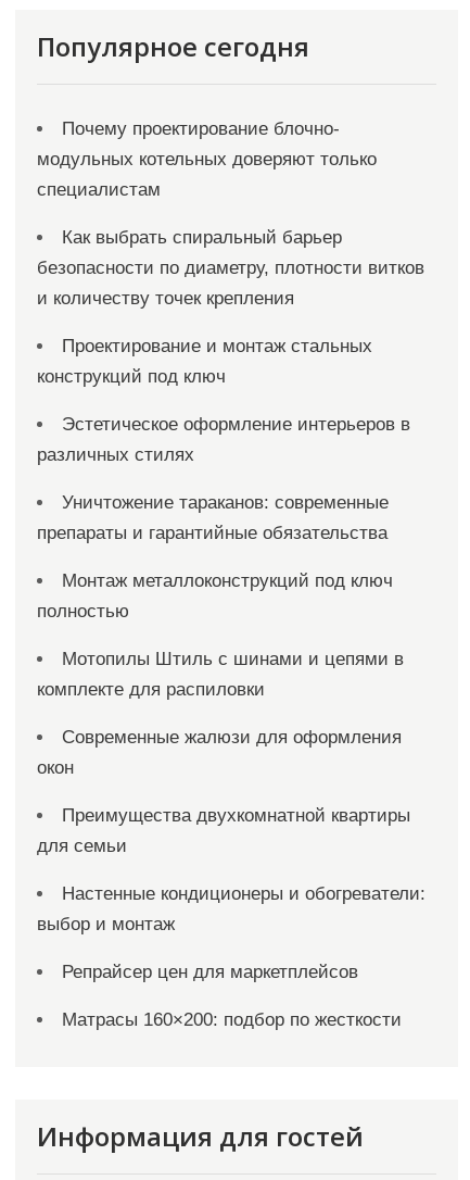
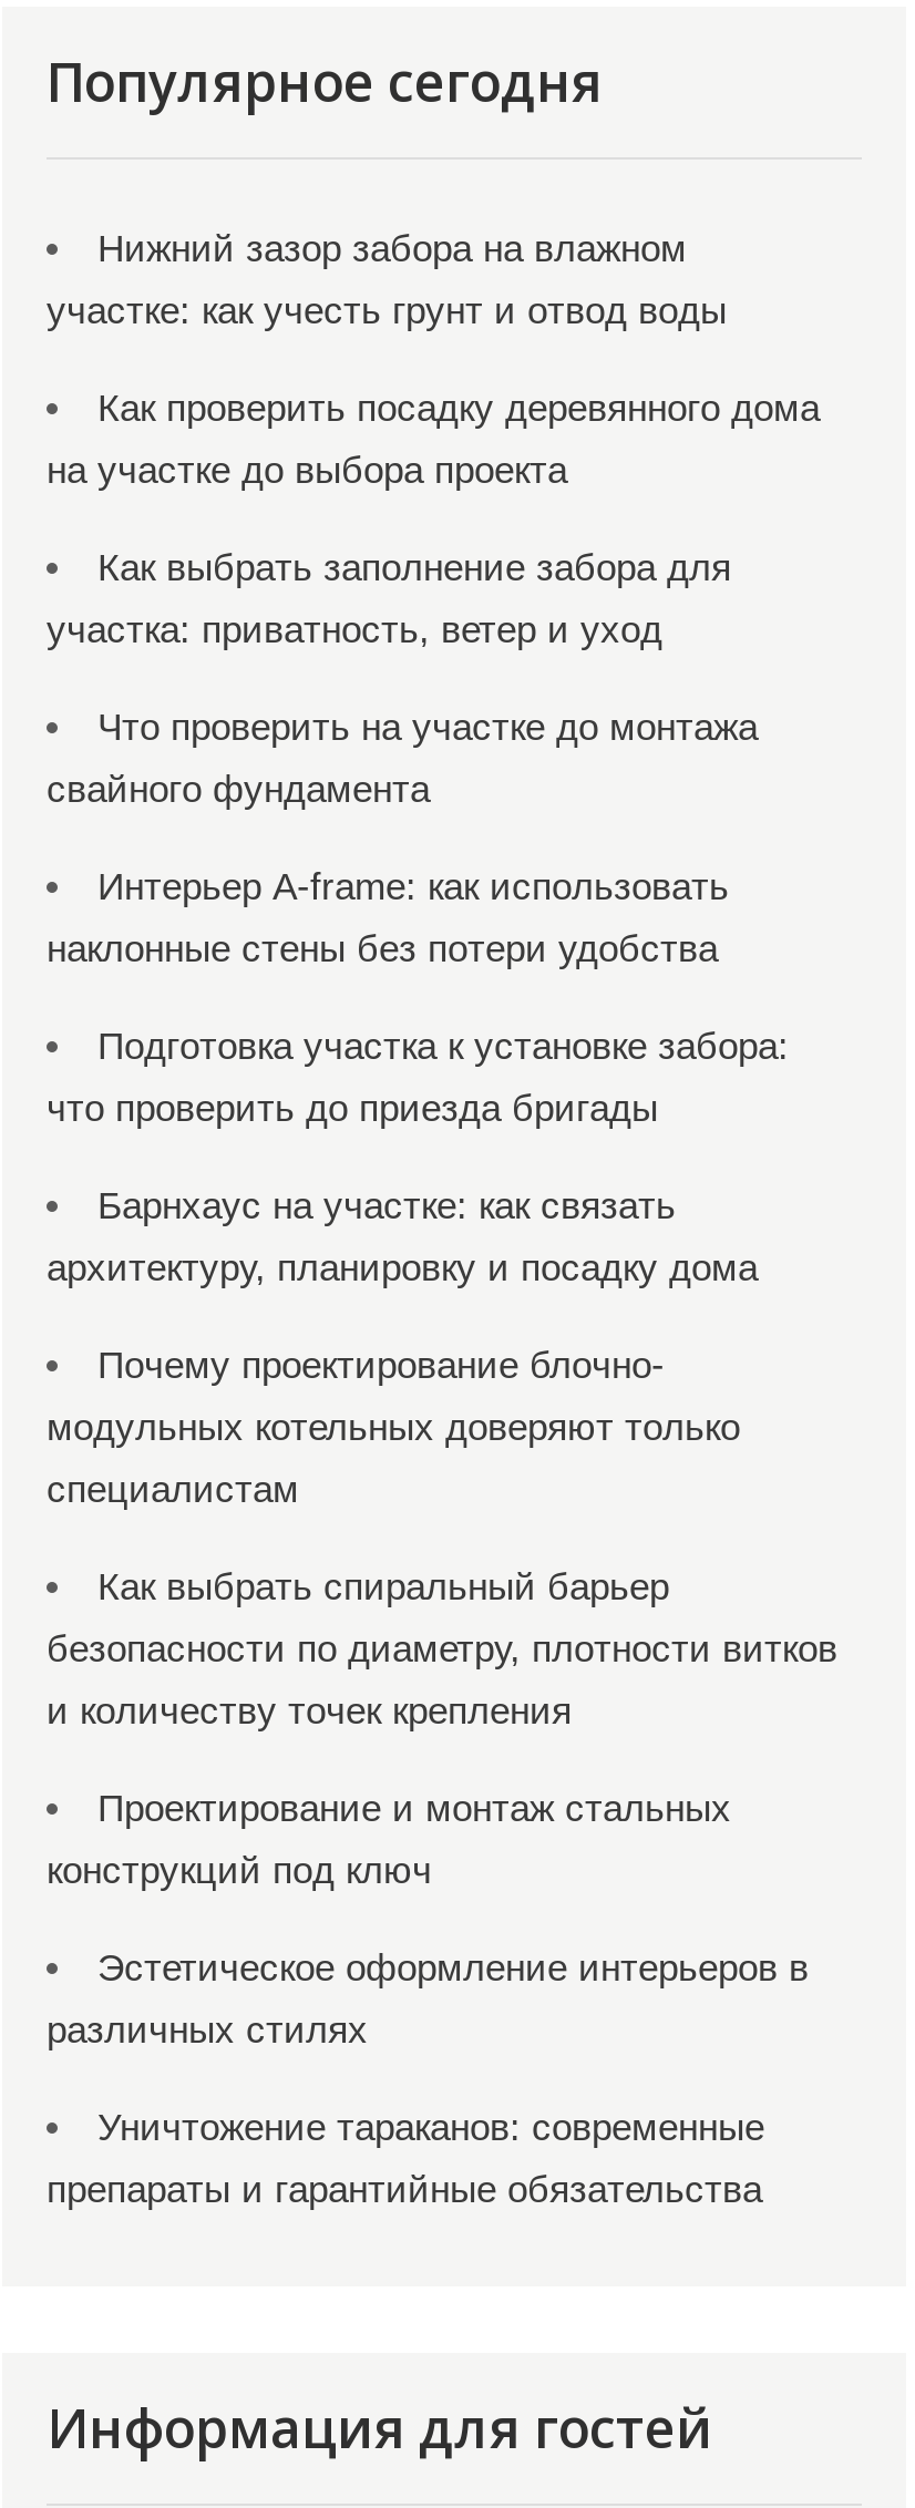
none -> [47,228,820,1289] Нижний зазор забора на влажном | участке: как учесть грунт и отвод воды | Как проверить посадку деревянного дома | на участке до выбора проекта | Как выбрать заполнение забора для | участка: приватность, ветер и уход | Что проверить на участке до монтажа | свайного фундамента | Интерьер A-frame: как использовать | наклонные стены без потери удобства | Подготовка участка к установке забора: | что проверить до приезда бригады | Барнхаус на участке: как связать | архитектуру, планировку и посадку дома
moved [37,118,424,543] -> [47,1345,837,2211]: Почему проектирование блочно- | модульных котельных доверяют только | специалистам | ... | Уничтожение тараканов: современные | препараты и гарантийные обязательства
[37,570,425,1030] Монтаж металлоконструкций под ключ | полностью | Мотопилы Штиль с шинами и цепями в | комплекте для распиловки | Современные жалюзи для оформления | окон | Преимущества двухкомнатной квартиры | для семьи | Настенные кондиционеры и обогреватели: | выбор и монтаж | Репрайсер цен для маркетплейсов | Матрасы 160×200: подбор по жесткости -> none

